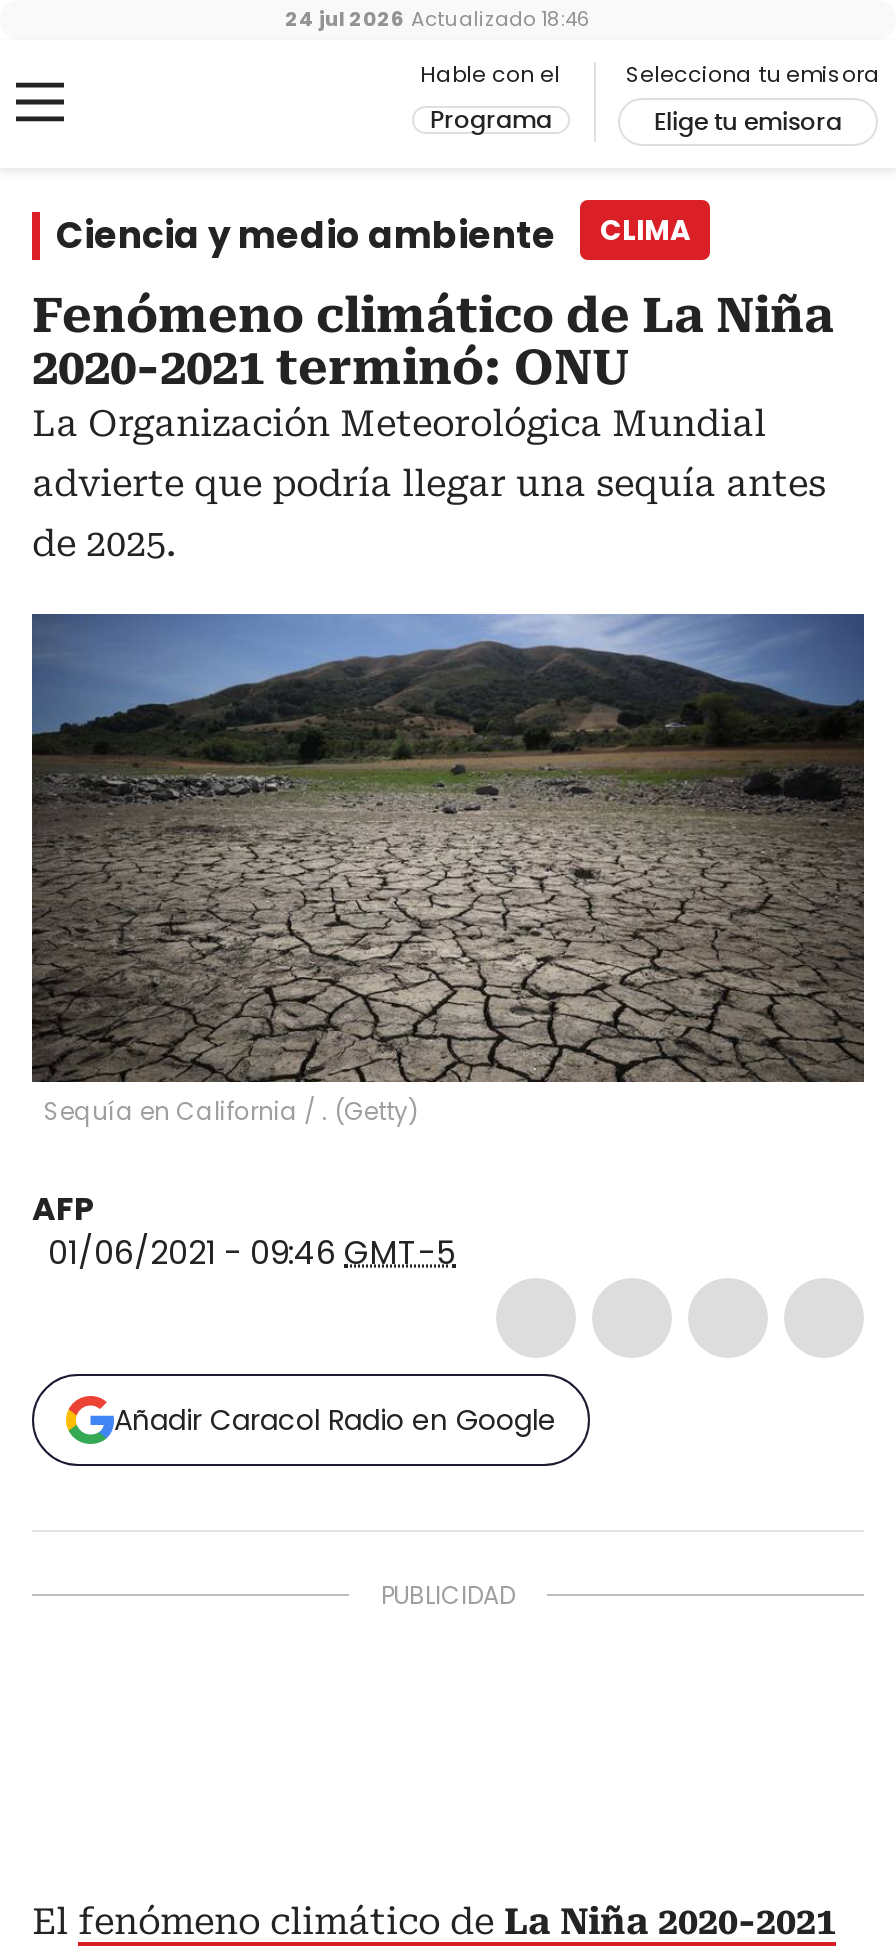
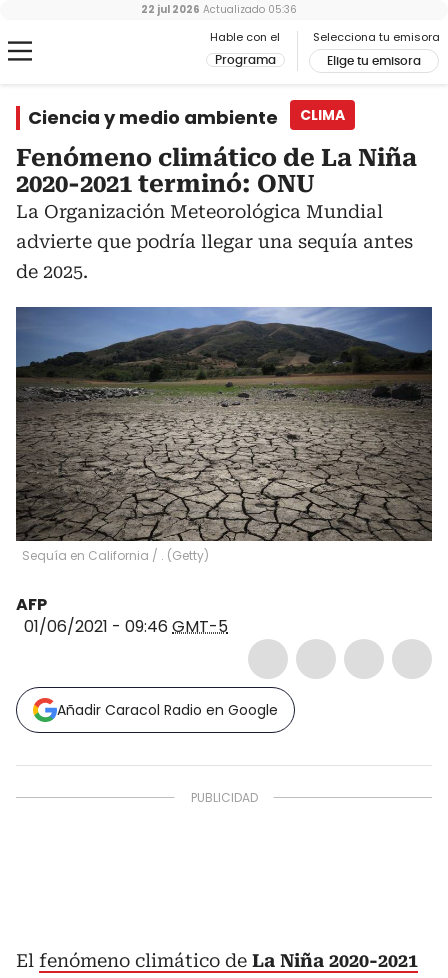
[285,4,591,34] 24 jul 2026 Actualizado 18:46 -> [141,2,297,17] 22 jul 2026 Actualizado 05:36

